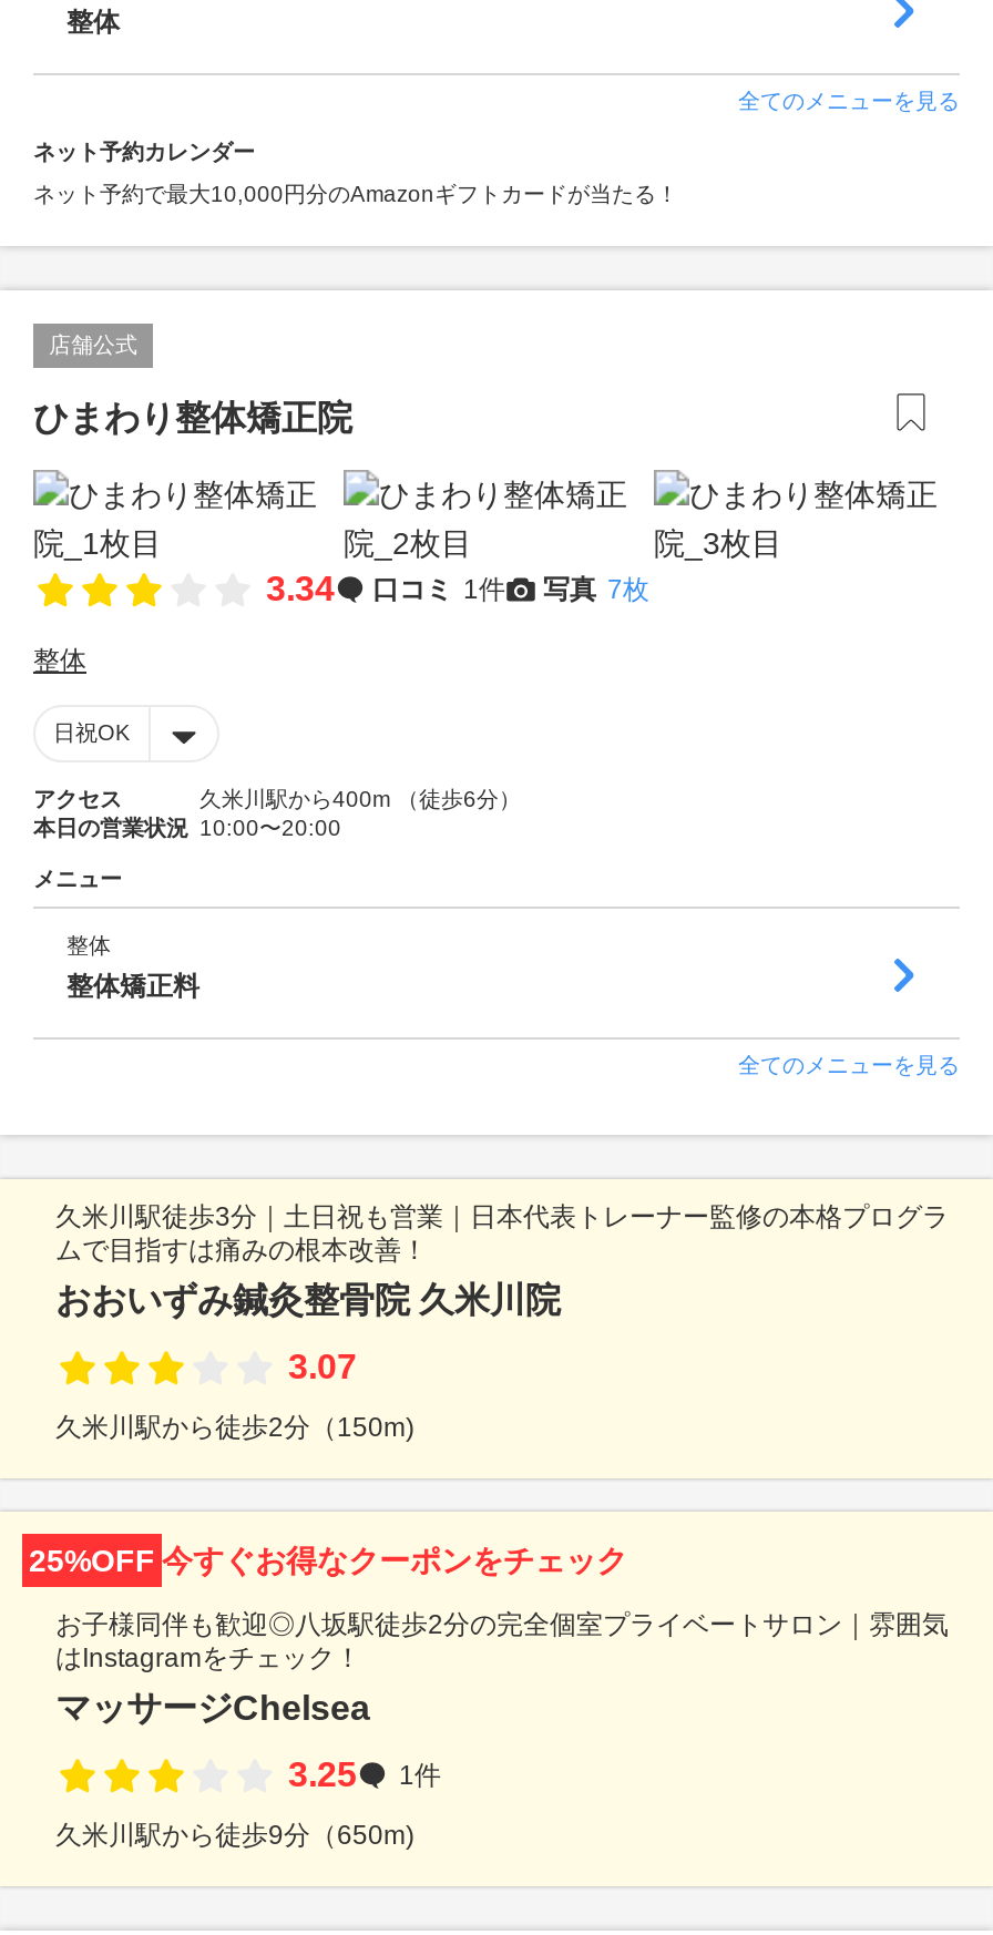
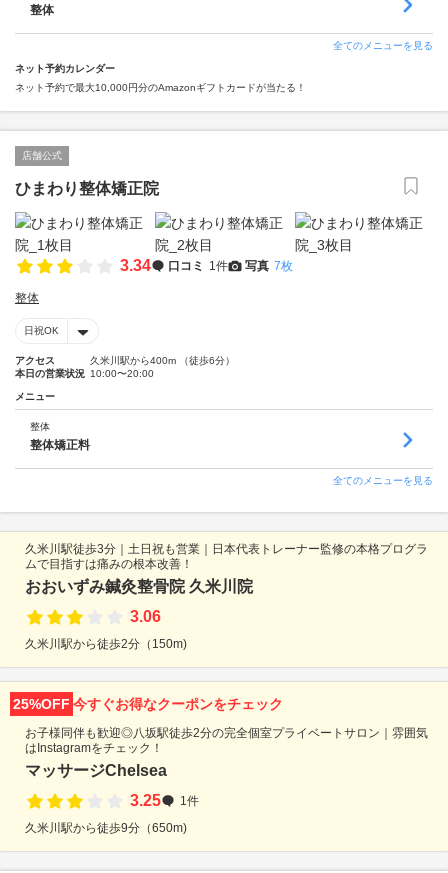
[288,1348,357,1385] 3.07 -> [130,608,161,625] 3.06

